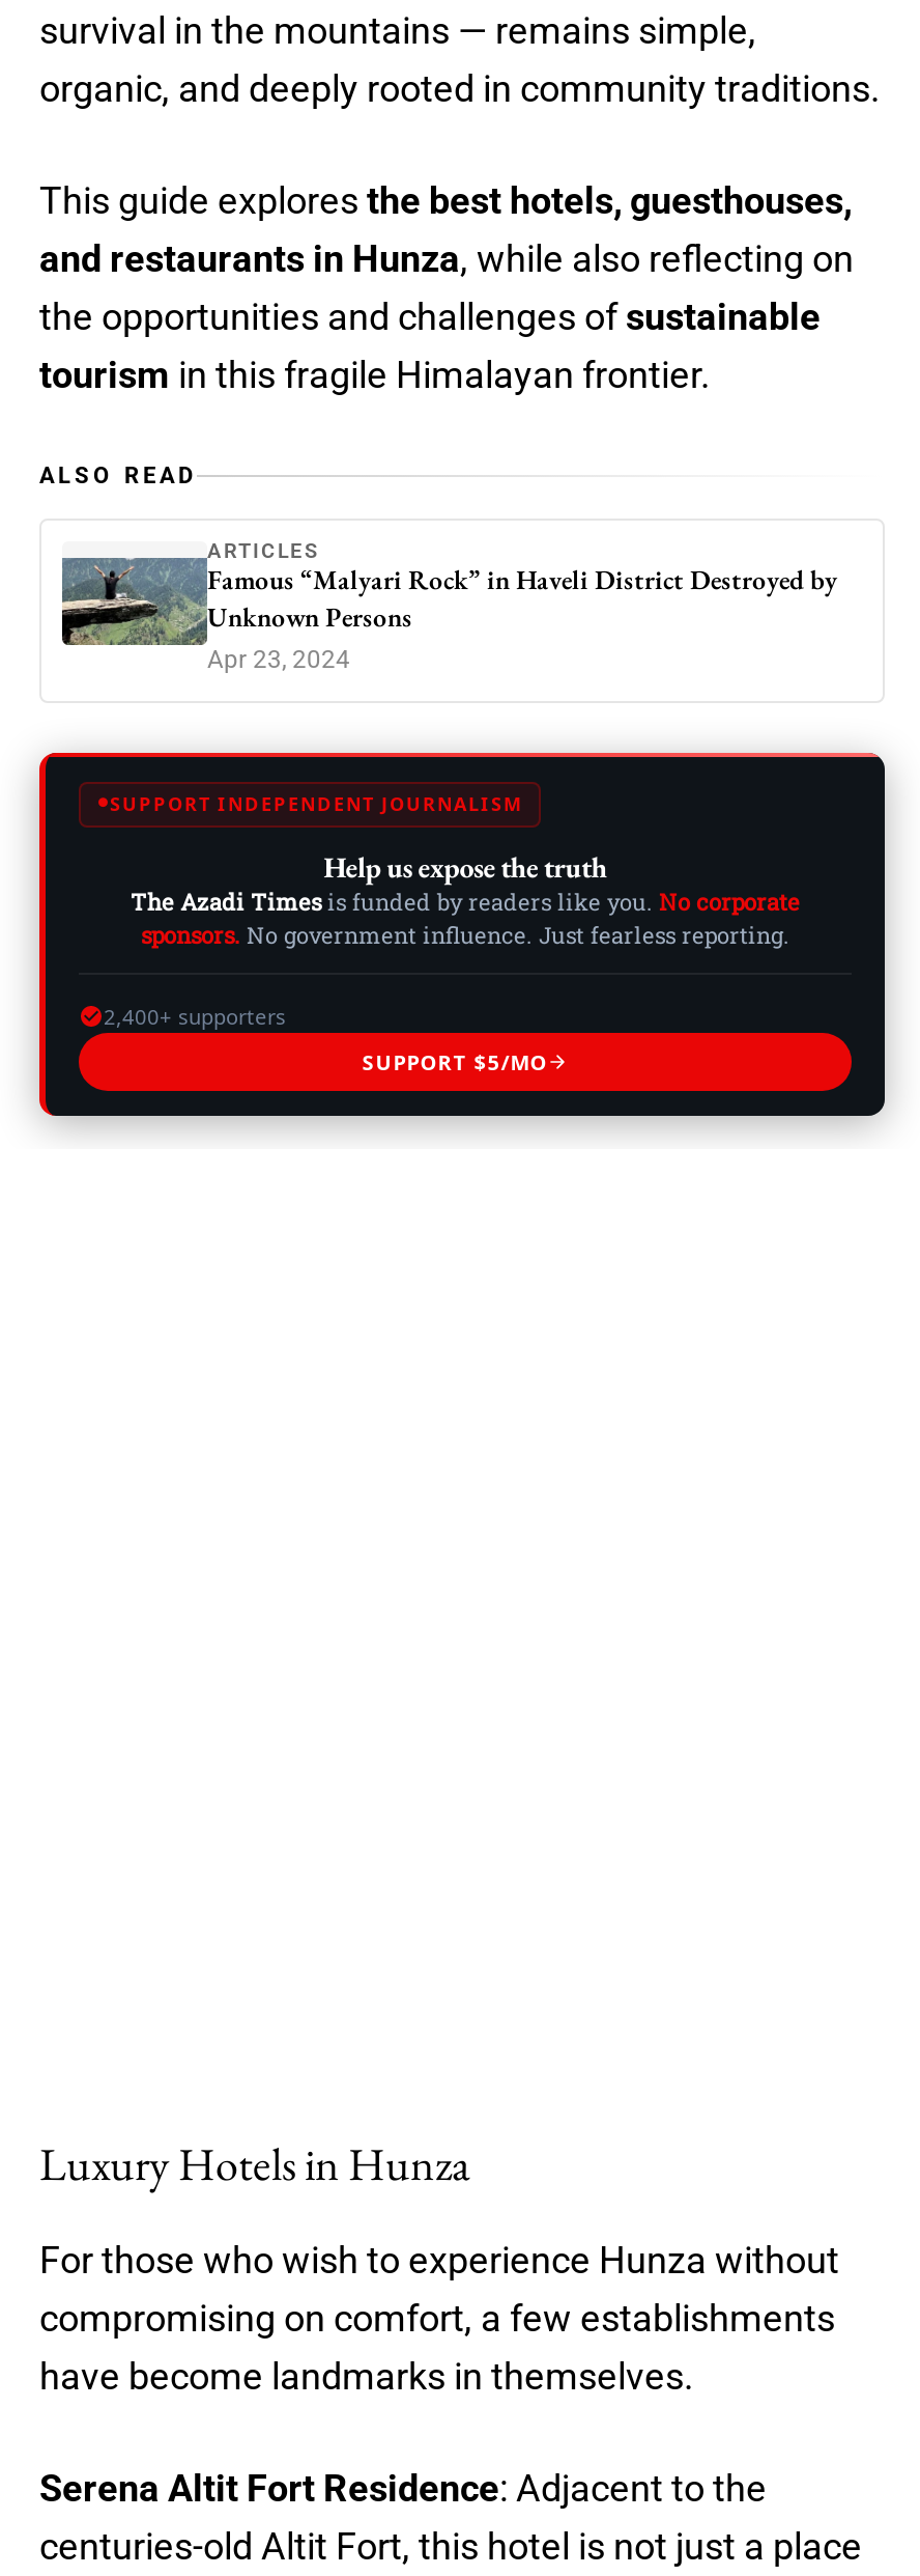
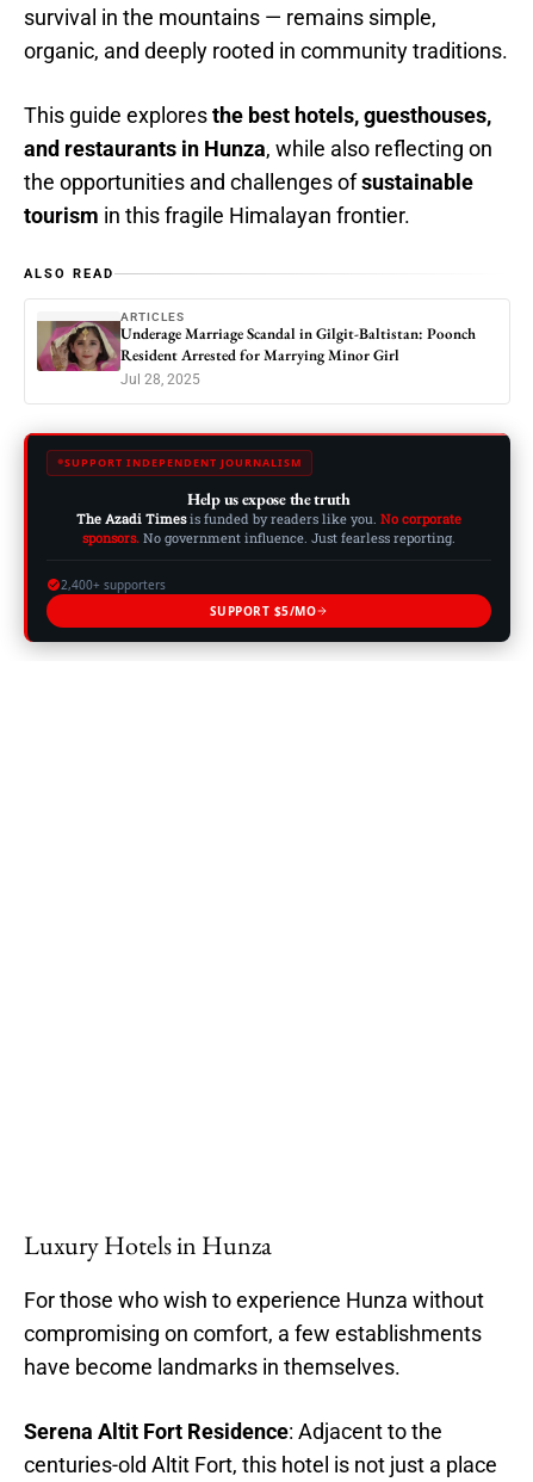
[60,558,837,674] [image] | Famous “Malyari Rock” in Haveli District Destroyed by | Unknown Persons | Apr 23, 2024 -> [36,321,476,388] [image] | Underage Marriage Scandal in Gilgit-Baltistan: Poonch | Resident Arrested for Marrying Minor Girl | Jul 28, 2025

